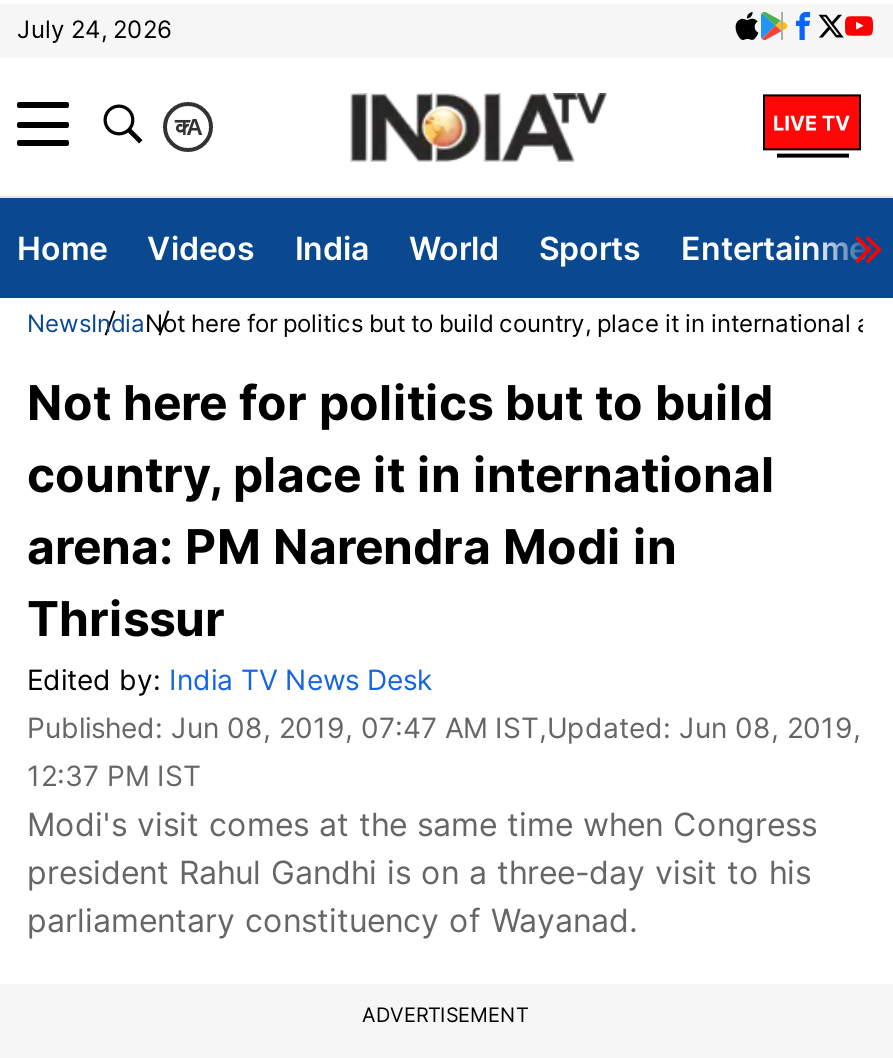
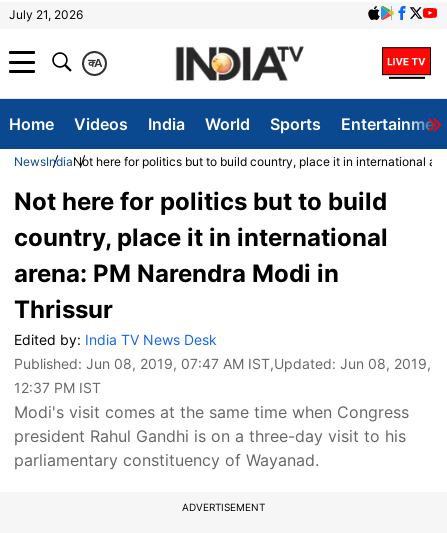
[17,14,171,44] July 24, 2026 -> [9,7,83,22] July 21, 2026

